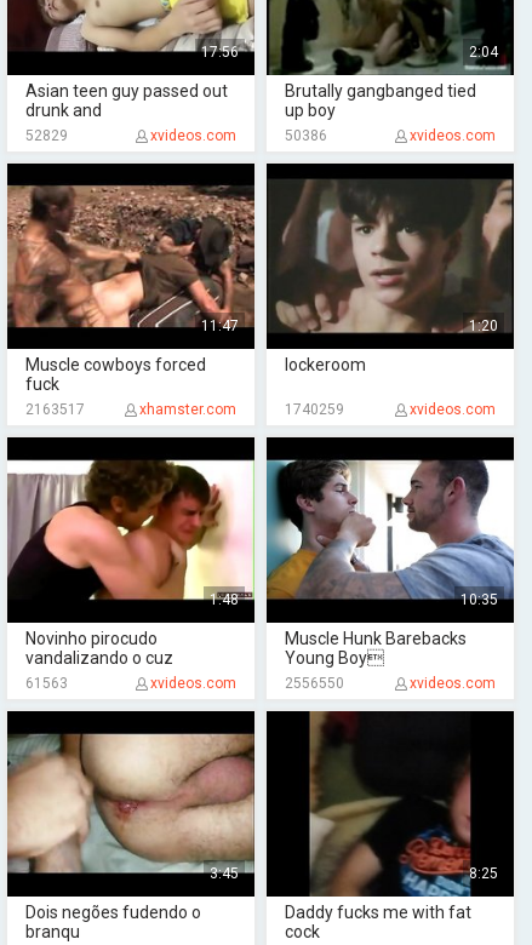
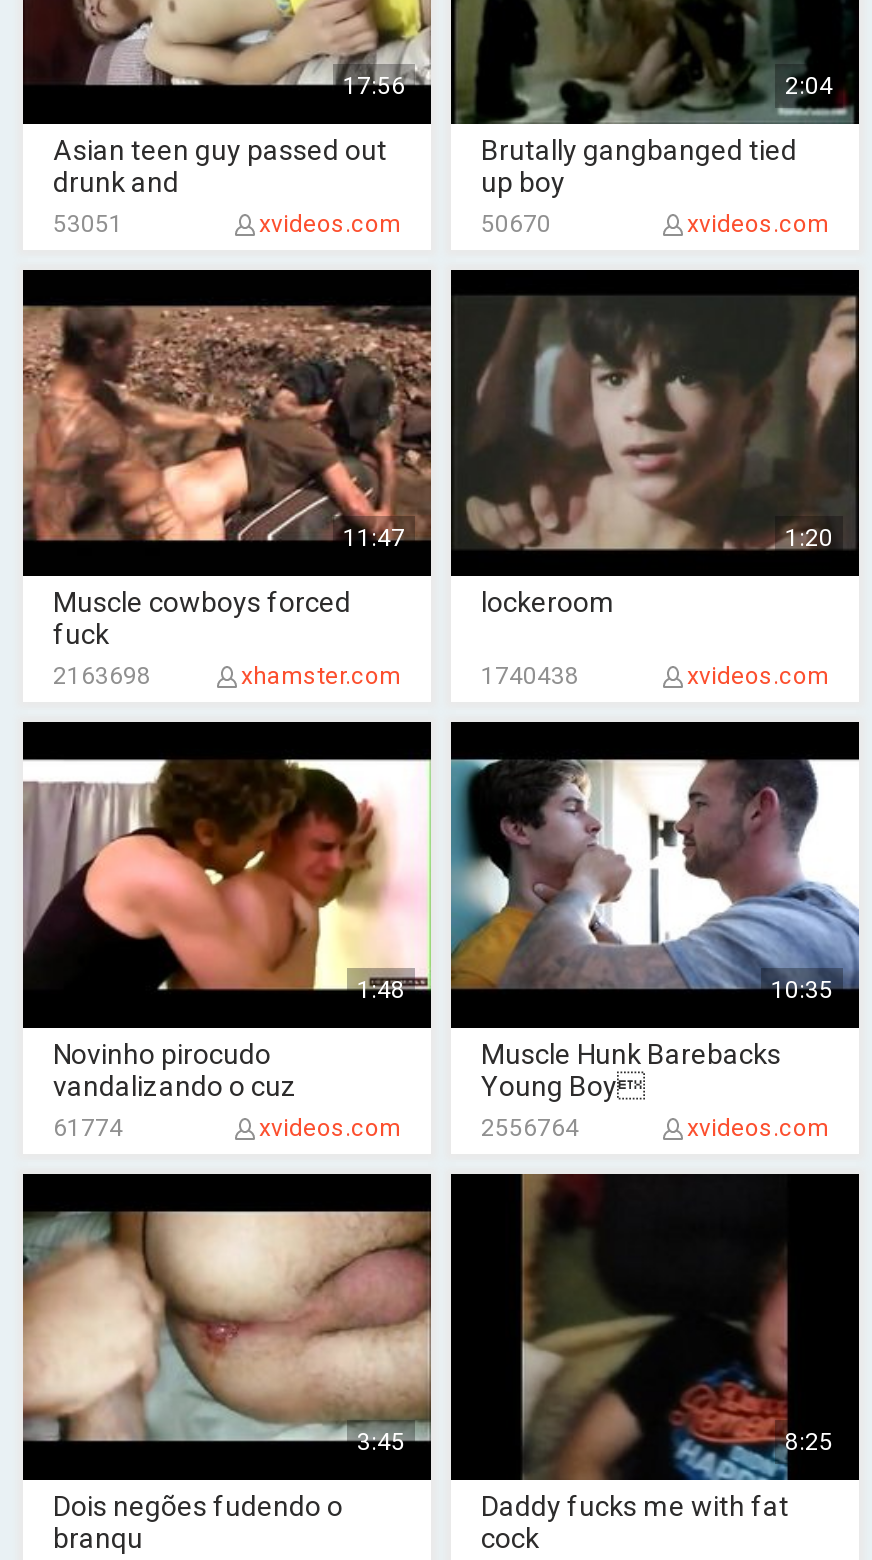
[25,127,68,144] 52829 -> [53,210,123,238] 53051
[285,127,327,144] 50386 -> [481,210,551,238] 50670
[25,401,85,418] 2163517 -> [53,662,151,690] 2163698
[285,401,344,418] 1740259 -> [481,662,579,690] 1740438
[25,675,68,692] 61563 -> [53,1114,123,1142] 61774
[285,675,344,692] 2556550 -> [481,1114,579,1142] 2556764

